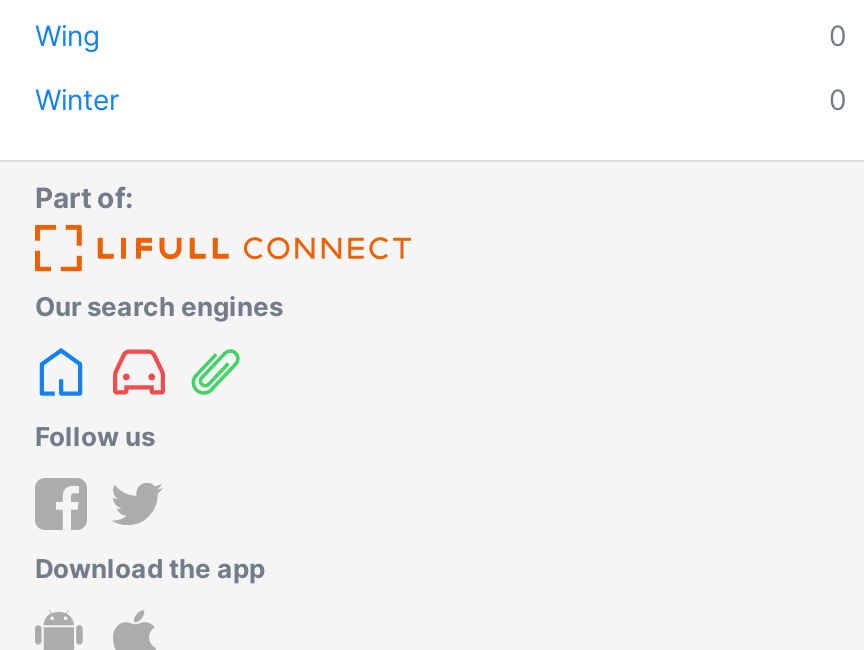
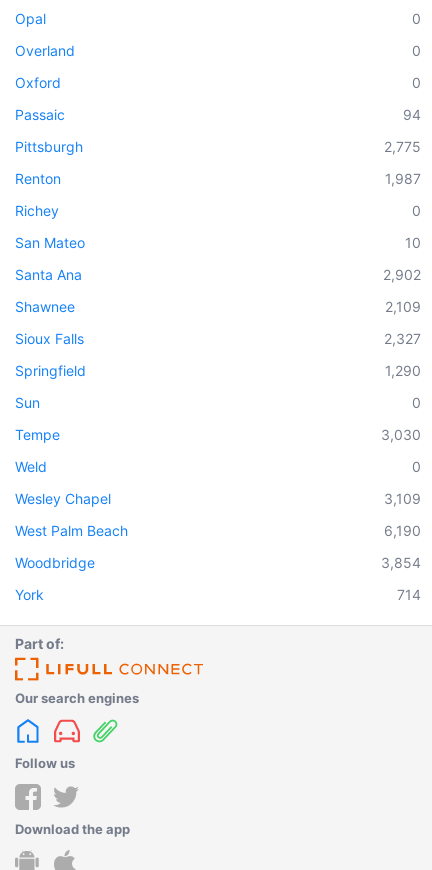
[35,17,101,51] Wing -> [15,10,46,27] Opal
[35,81,119,115] Winter -> [15,42,75,59] Overland
none -> [15,74,421,603] Oxford | 0 | Passaic | 94 | Pittsburgh | 2,775 | Renton | 1,987 | Richey | 0 | San Mateo | 10 | Santa Ana | 2,902 | Shawnee | 2,109 | Sioux Falls | 2,327 | Springfield | 1,290 | Sun | 0 | Tempe | 3,030 | Weld | 0 | Wesley Chapel | 3,109 | West Palm Beach | 6,190 | Woodbridge | 3,854 | York | 714

